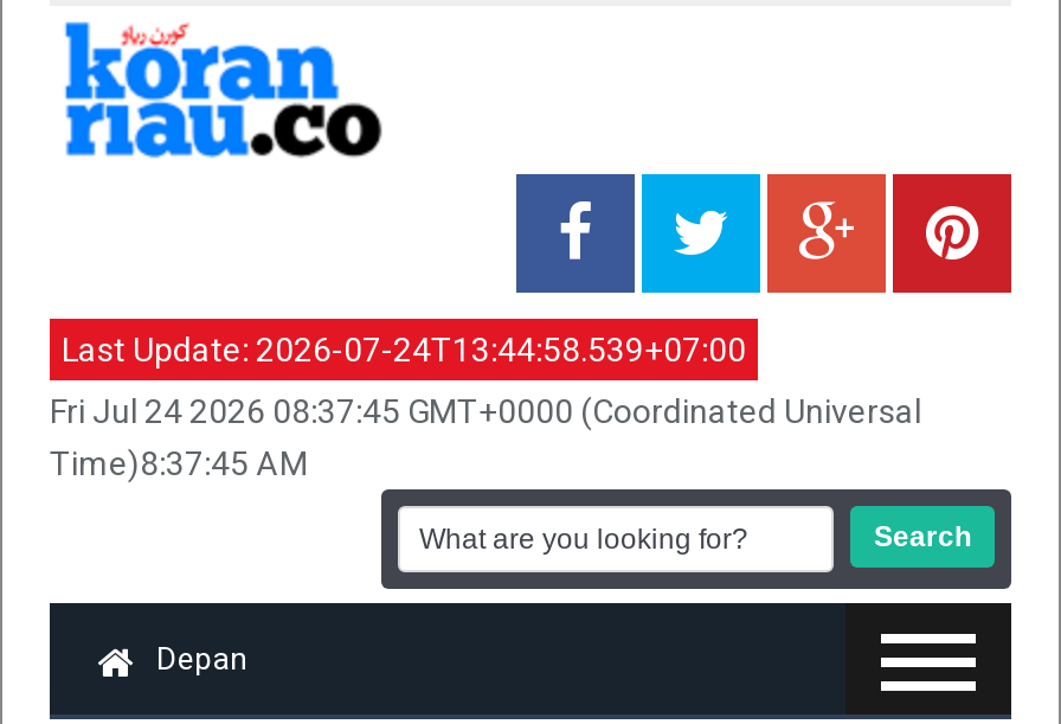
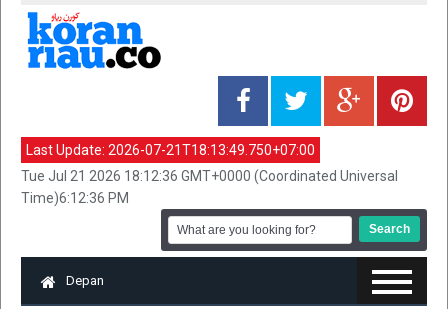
[62,331,746,369] Last Update: 2026-07-24T13:44:58.539+07:00 -> [26,142,315,158] Last Update: 2026-07-21T18:13:49.750+07:00
[50,392,921,482] Fri Jul 24 2026 08:37:45 GMT+0000 (Coordinated Universal | Time)8:37:45 AM -> [21,168,398,206] Tue Jul 21 2026 18:12:36 GMT+0000 (Coordinated Universal | Time)6:12:36 PM

